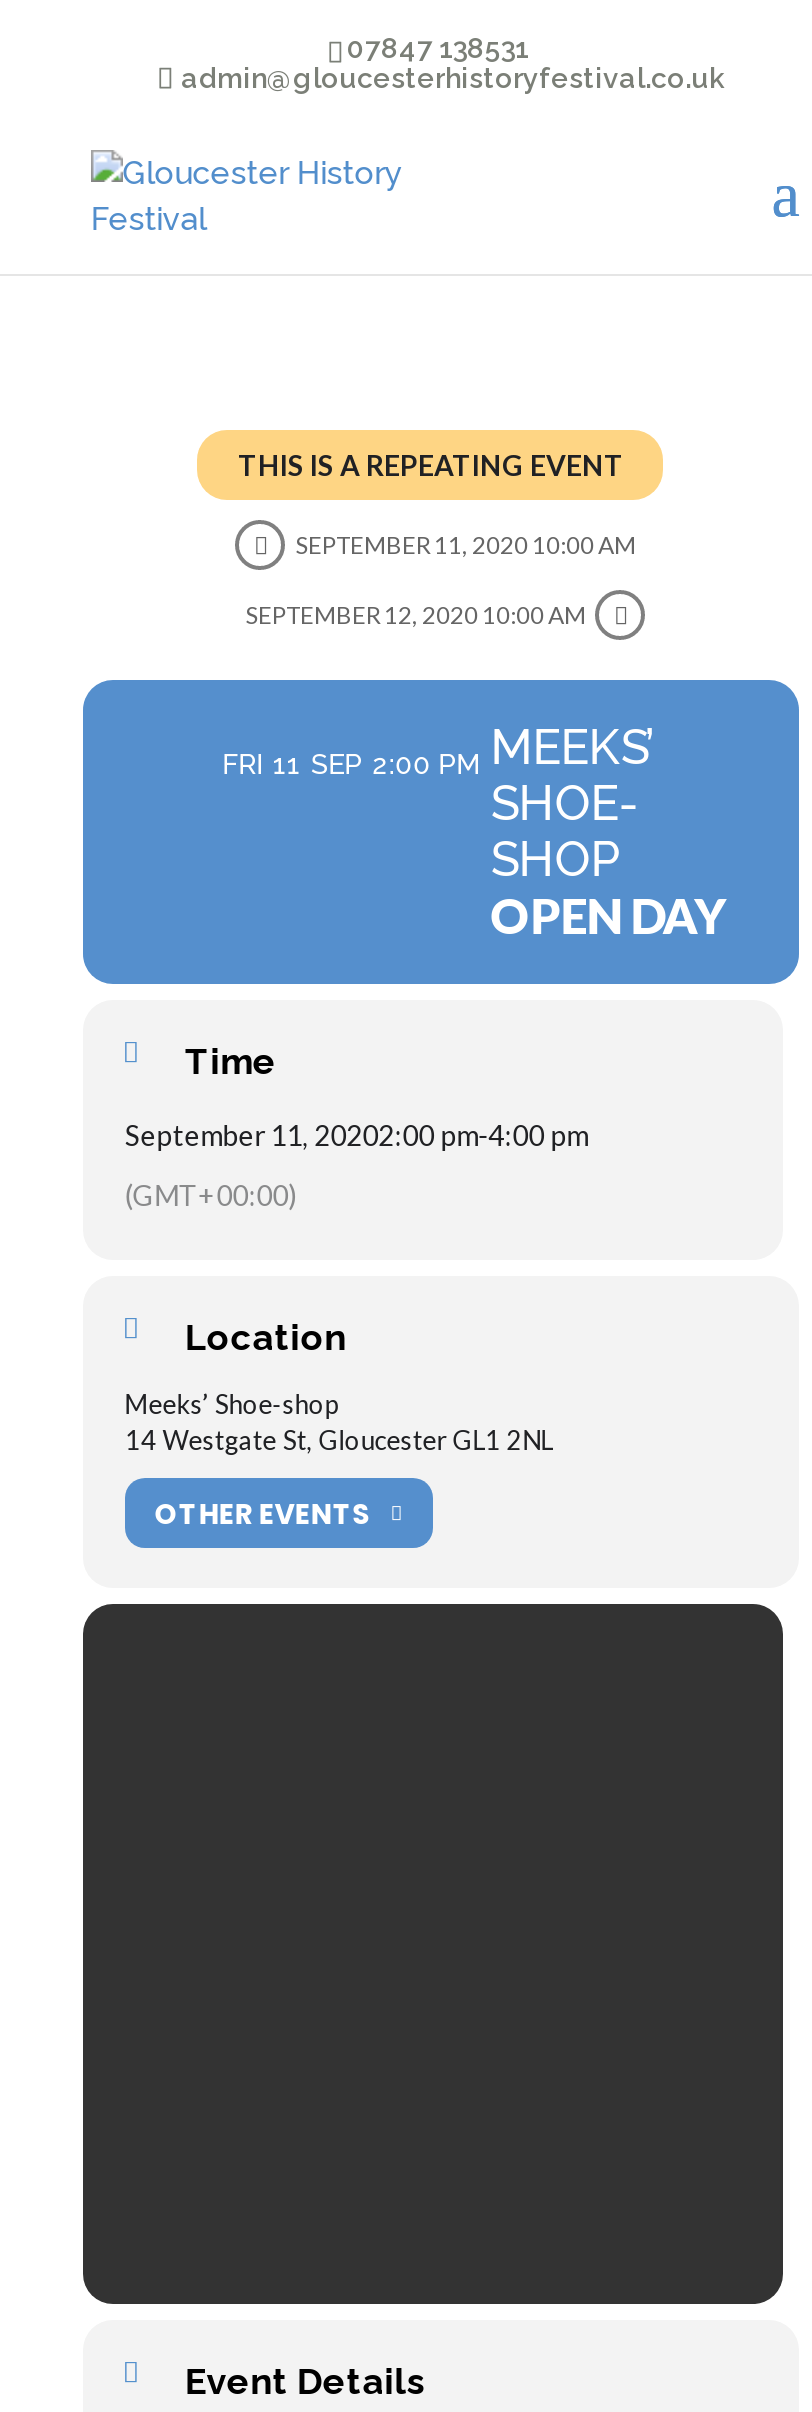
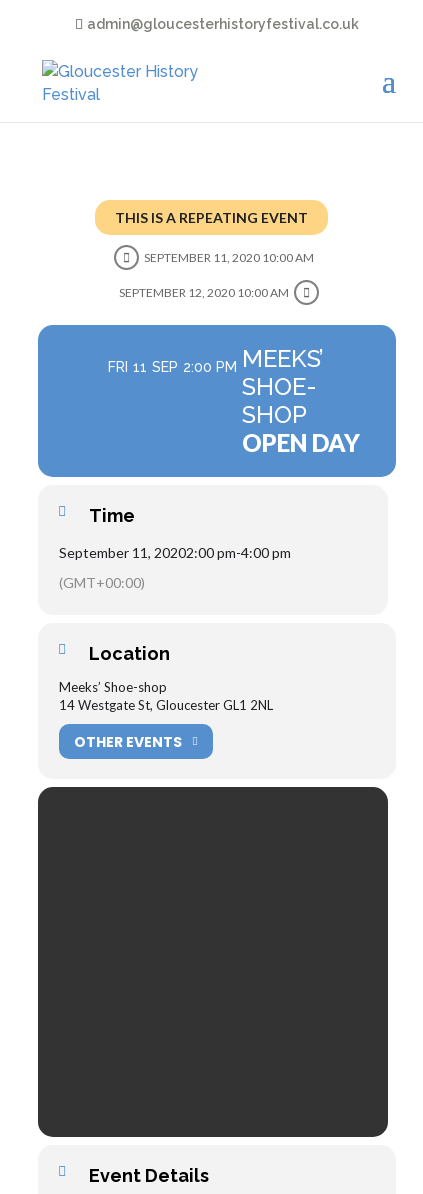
[347,31,529,63] 07847 138531 -> none

